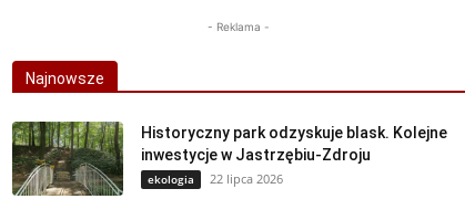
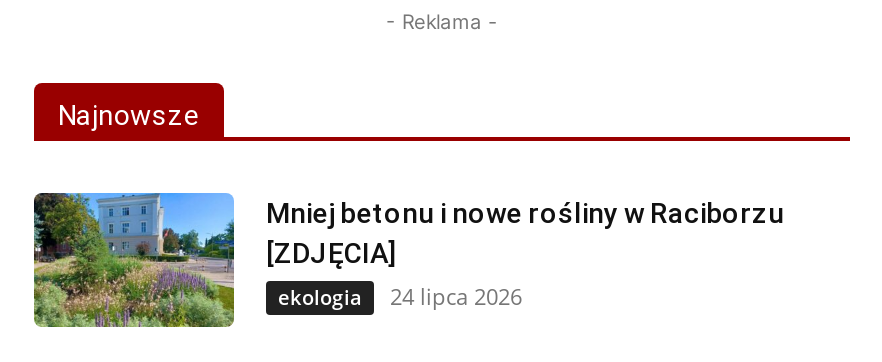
[12,121,447,196] [image] | Historyczny park odzyskuje blask. Kolejne | inwestycje w Jastrzębiu-Zdroju -> [32,191,784,327] [image] | Mniej betonu i nowe rośliny w Raciborzu | [ZDJĘCIA]
[148,170,283,187] ekologia 22 lipca 2026 -> [278,281,522,311] ekologia 24 lipca 2026

